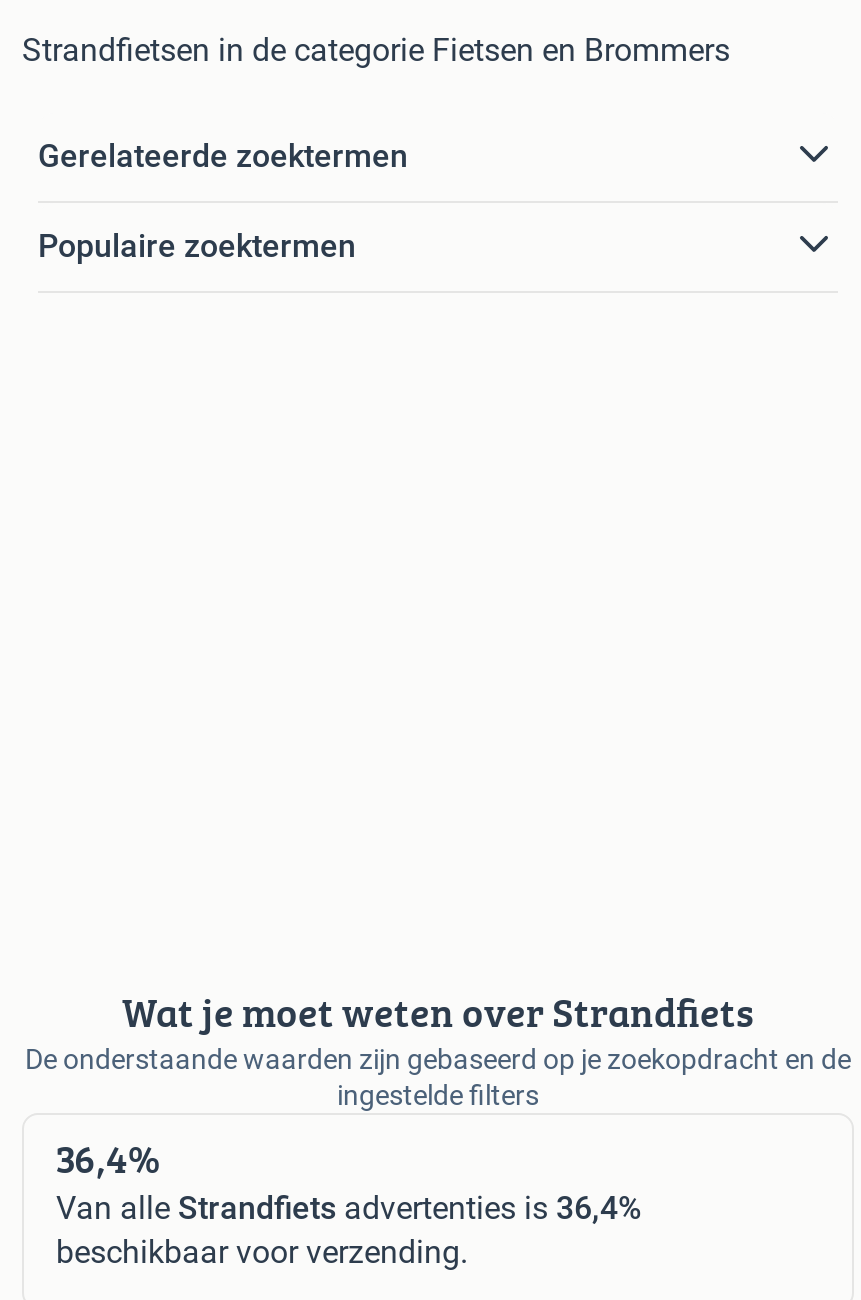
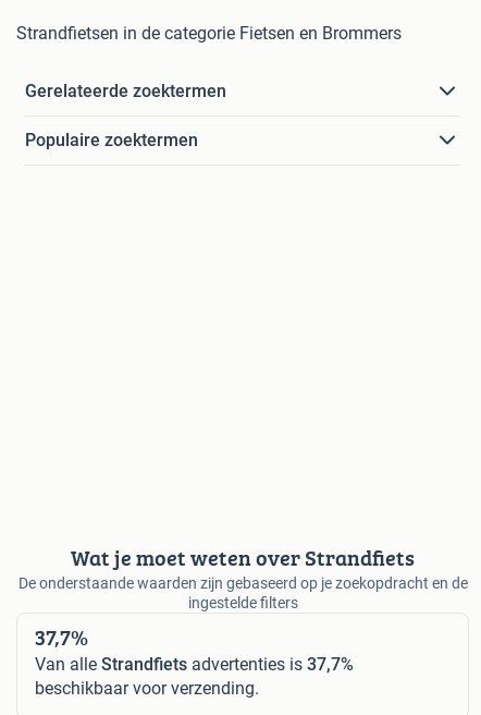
[56,1129,160,1187] 36,4% -> [35,622,88,653] 37,7%
[56,1189,642,1227] Van alle Strandfiets advertenties is 36,4% -> [35,655,354,675] Van alle Strandfiets advertenties is 37,7%

